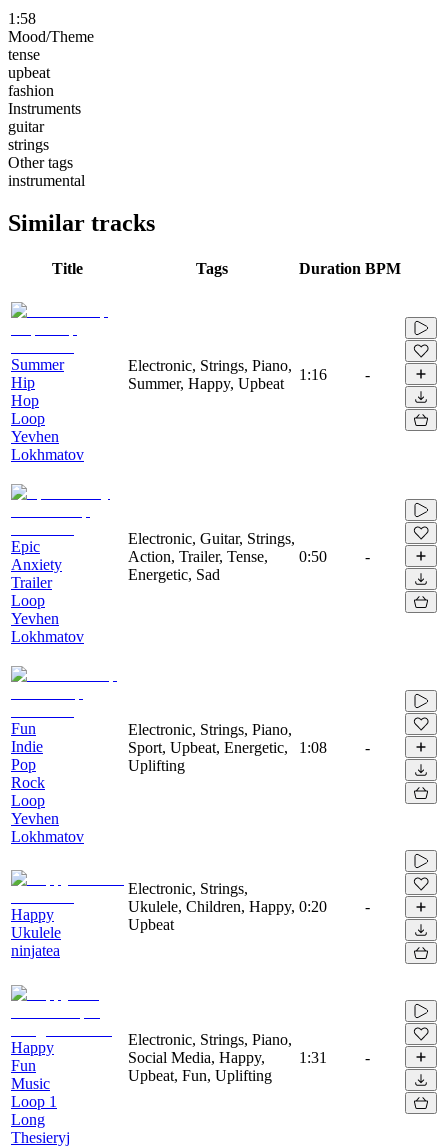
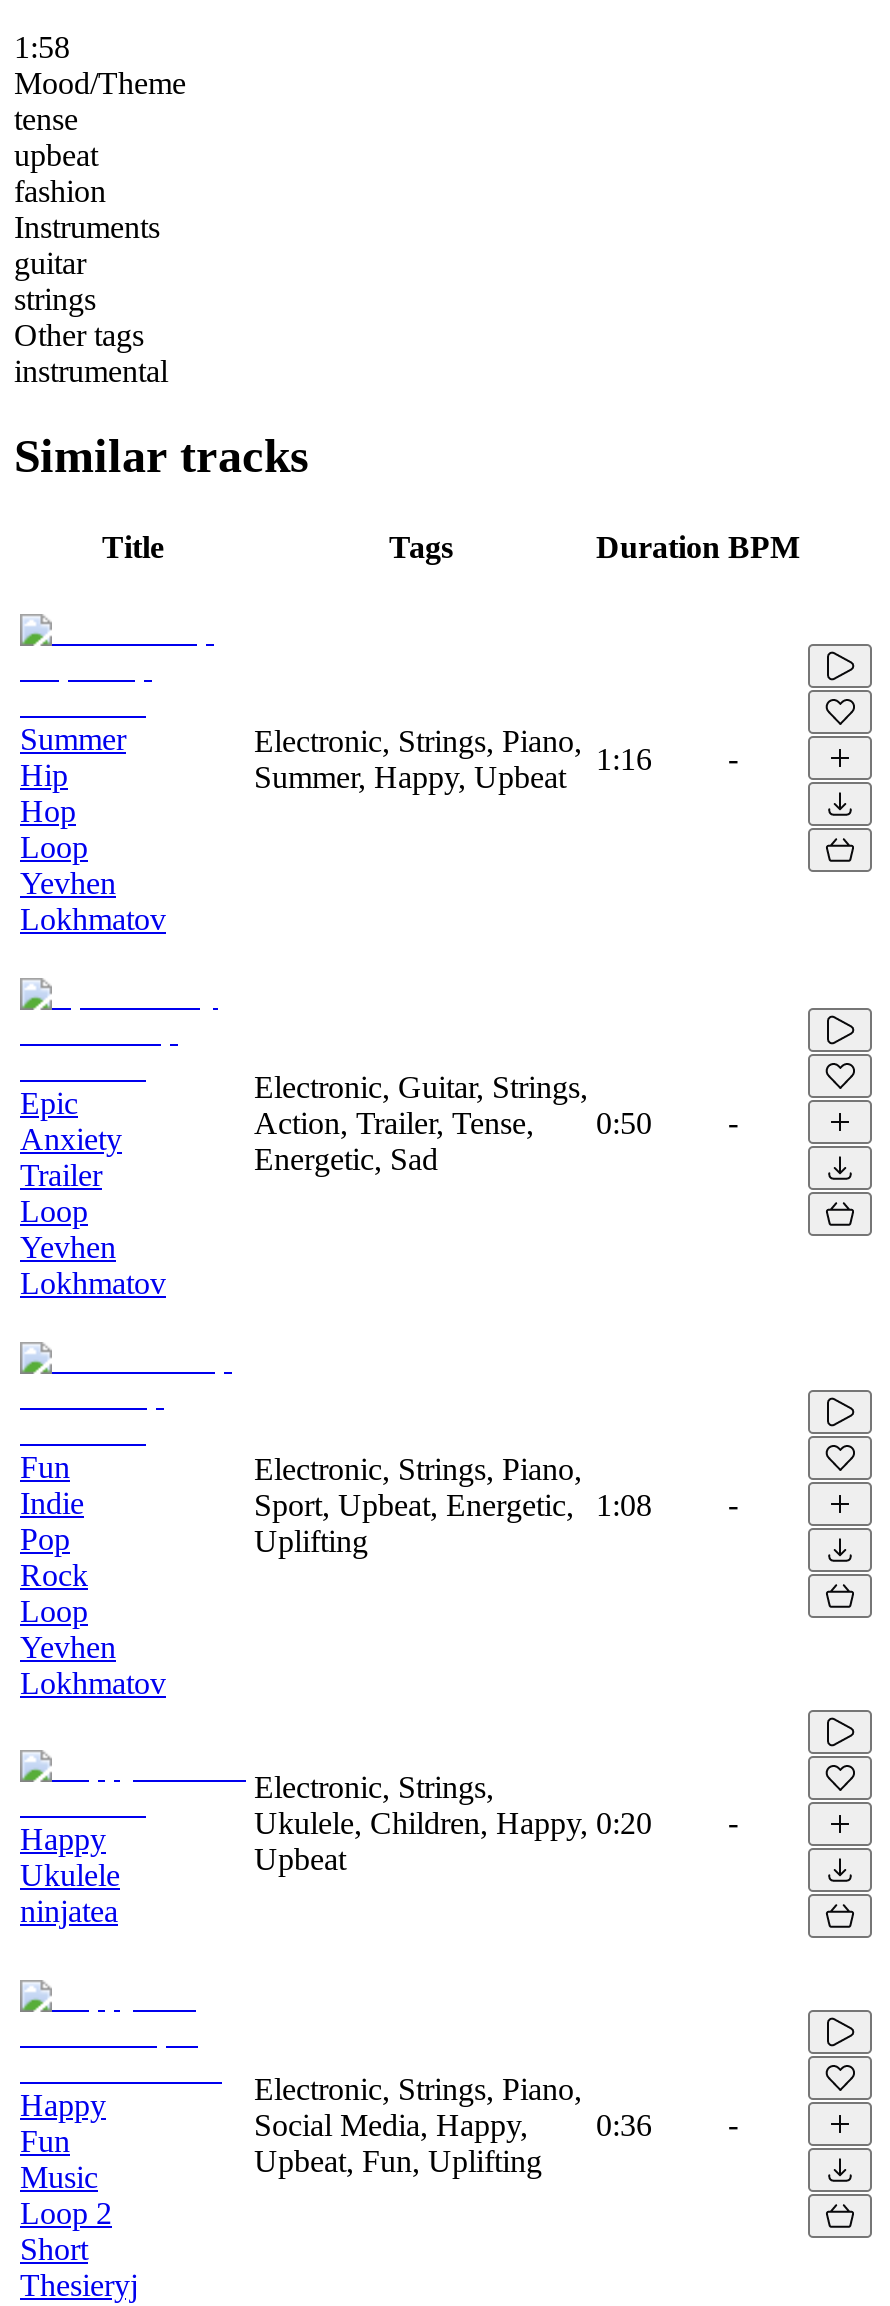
[128,1049,327,1066] Social Media, Happy, 1:31 -> [254,2107,652,2141] Social Media, Happy, 0:36
[11,1093,57,1128] Loop 1 | Long -> [20,2195,112,2265] Loop 2 | Short

